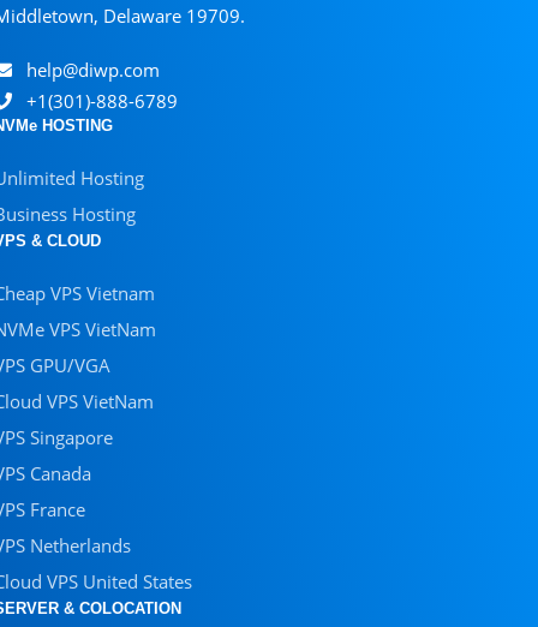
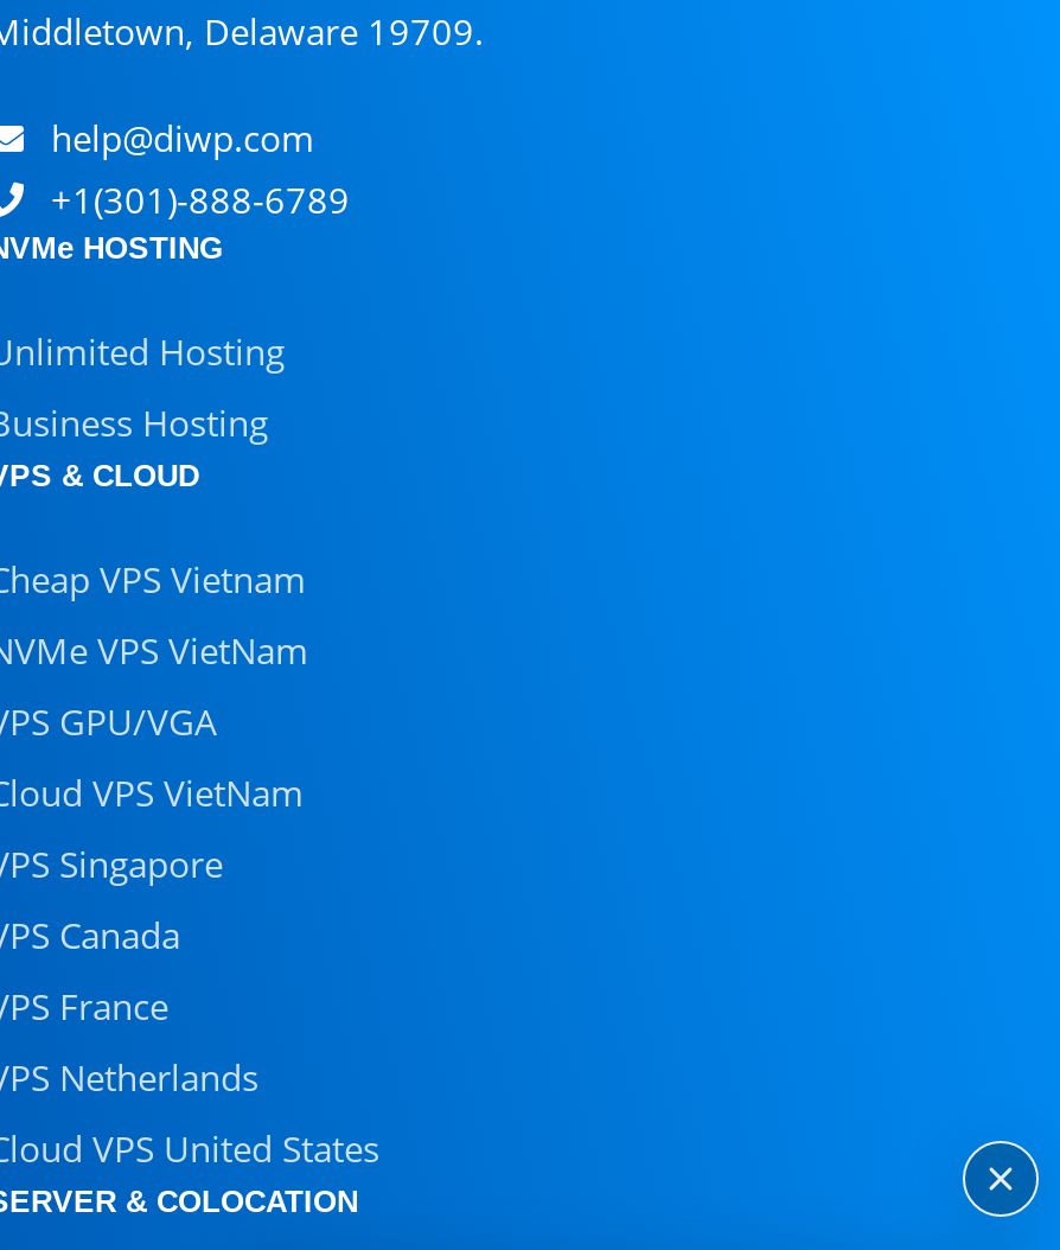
none -> [960,1139,1041,1219] [image]

